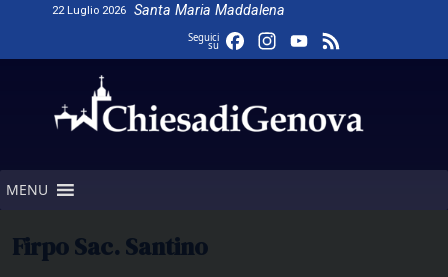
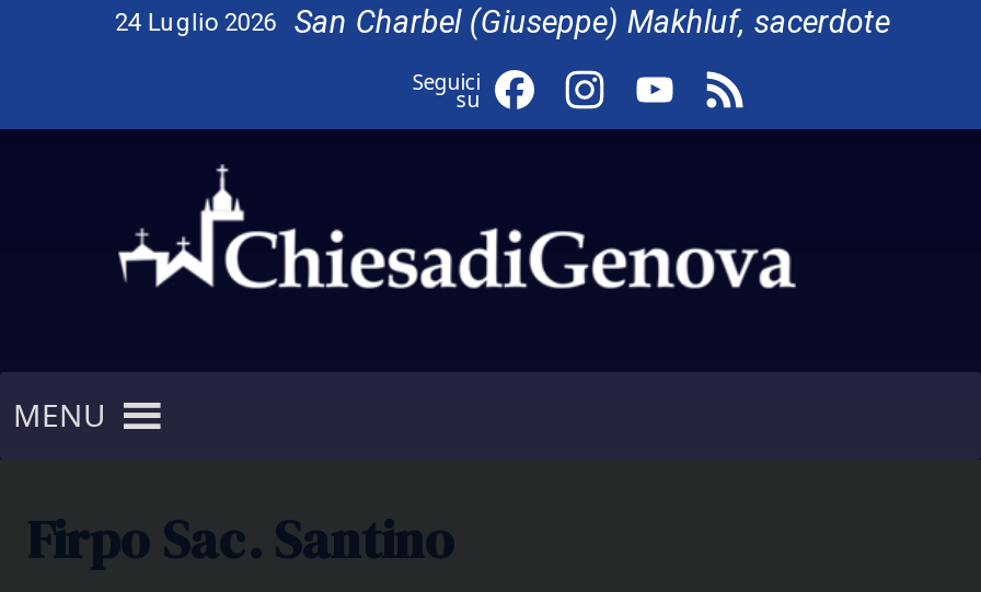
[52,2,285,19] 22 Luglio 2026 | Santa Maria Maddalena -> [115,4,890,42] 24 Luglio 2026 | San Charbel (Giuseppe) Makhluf, sacerdote

